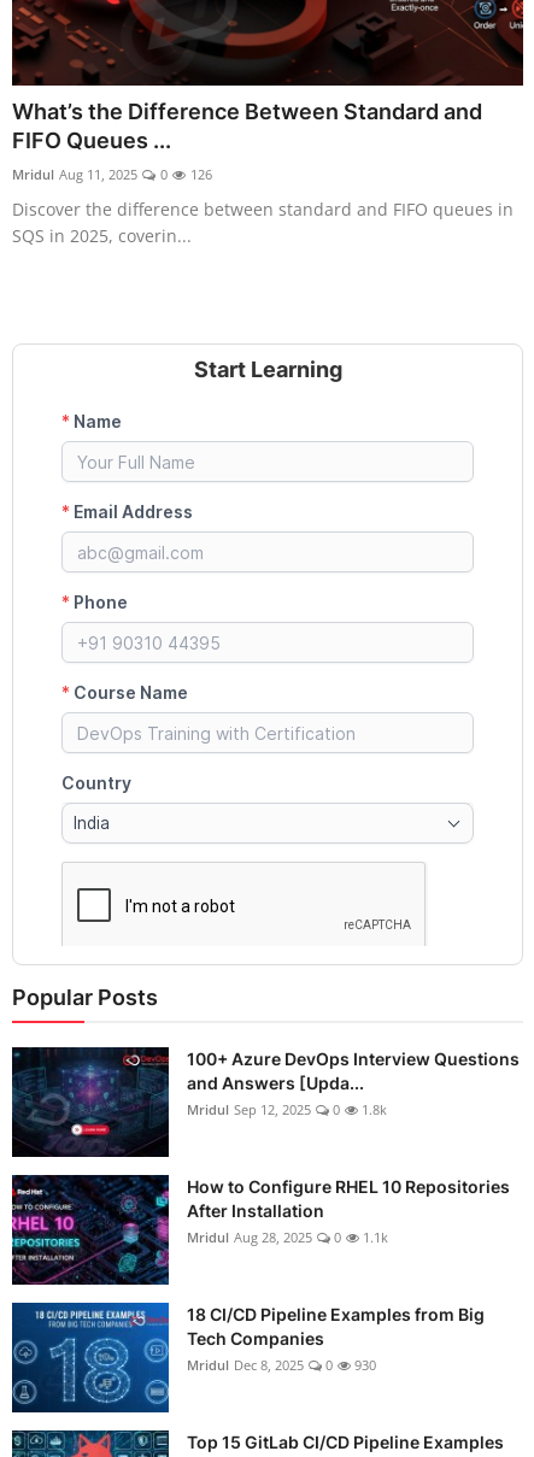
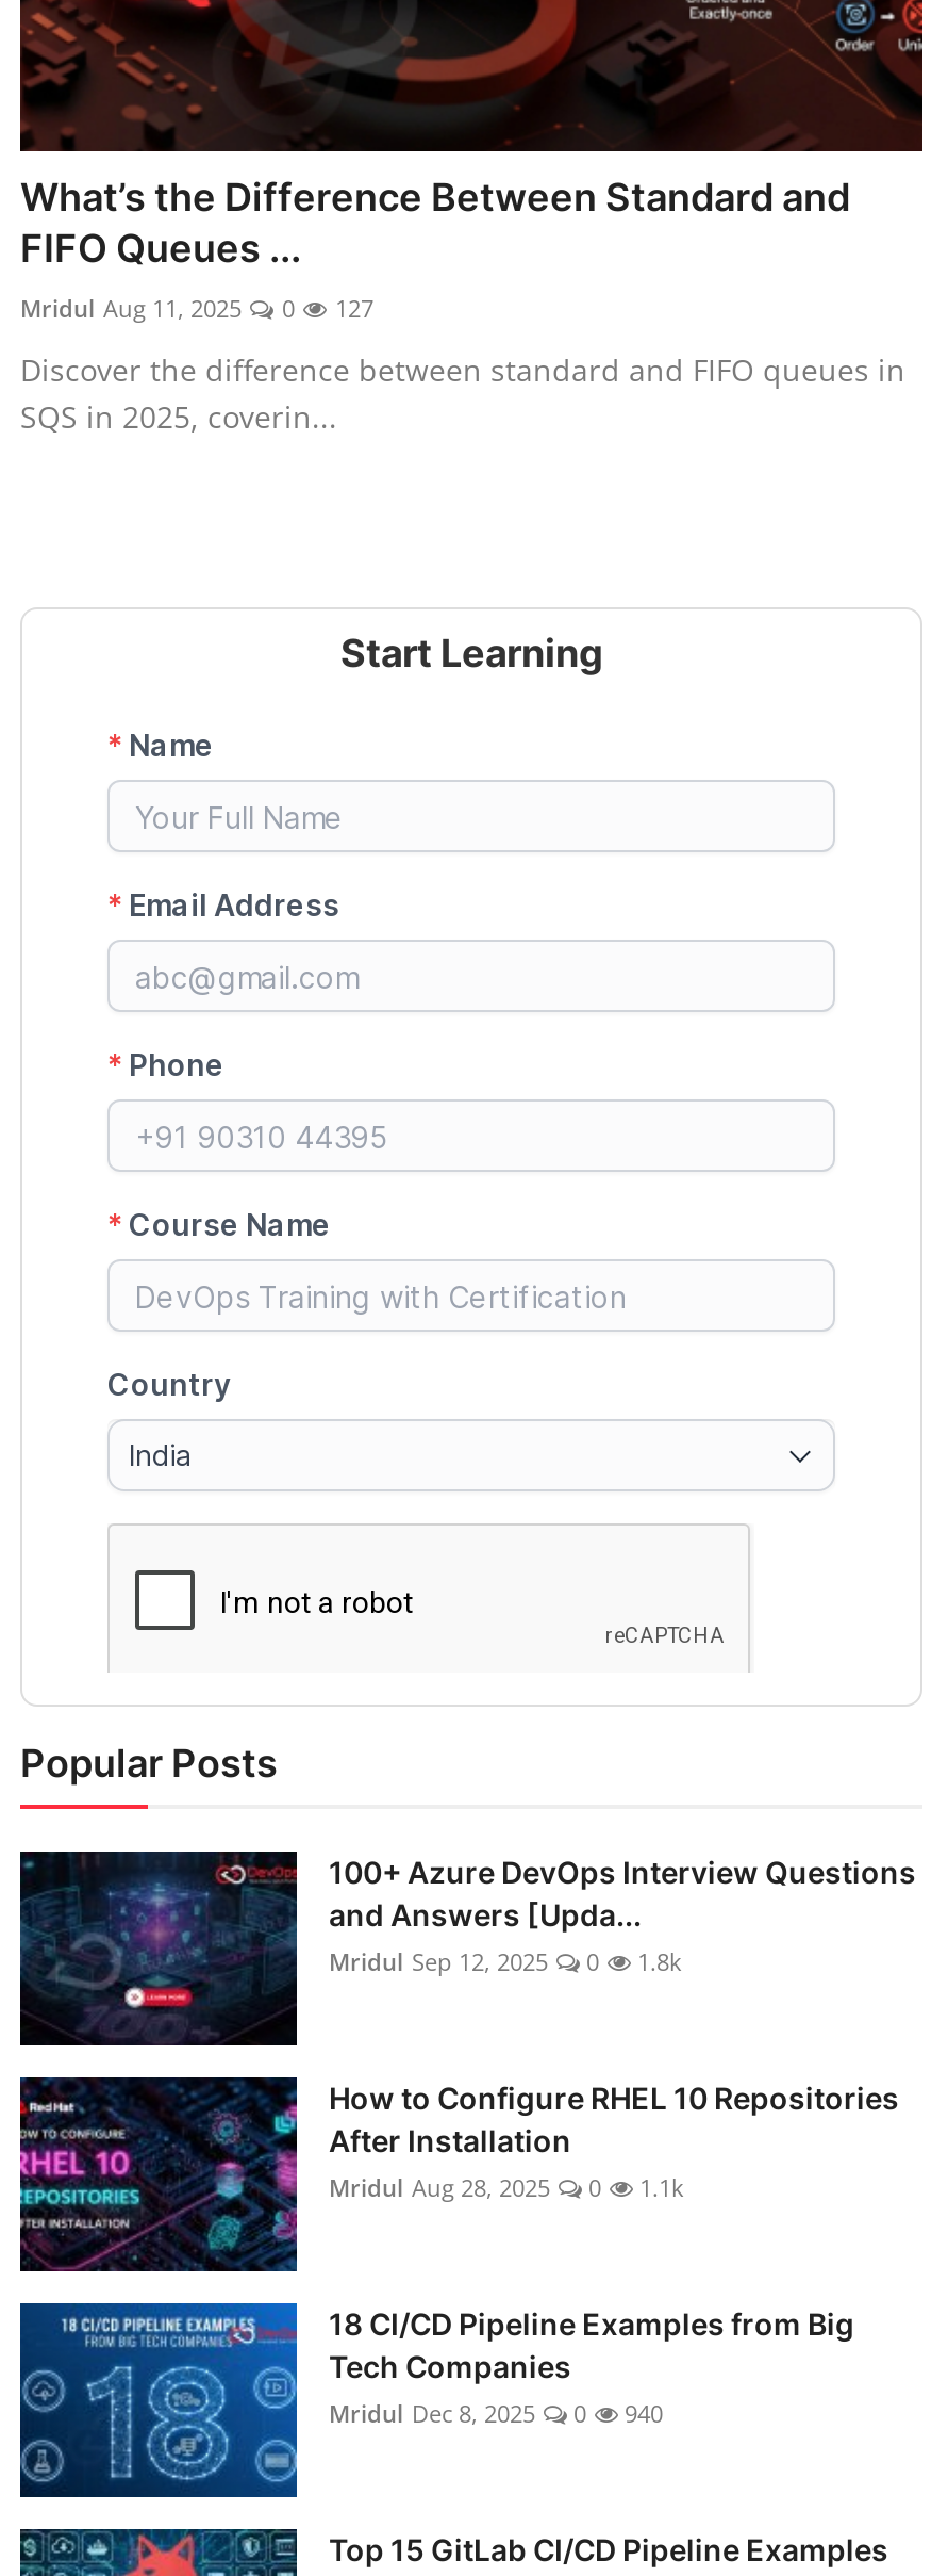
[12,166,212,184] Mridul Aug 11, 2025 0 126 -> [20,293,373,325] Mridul Aug 11, 2025 0 127
[187,1356,376,1374] Mridul Dec 8, 2025 0 930 -> [329,2398,663,2430] Mridul Dec 8, 2025 0 940

